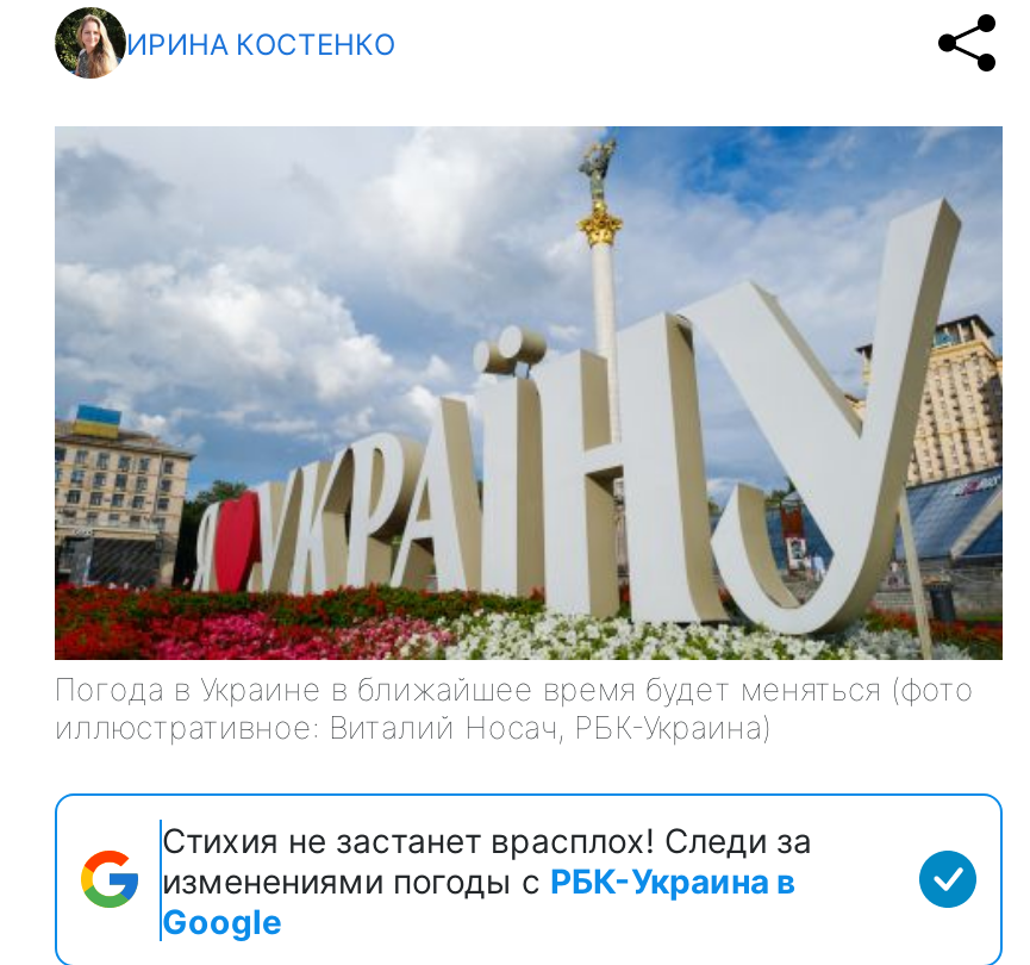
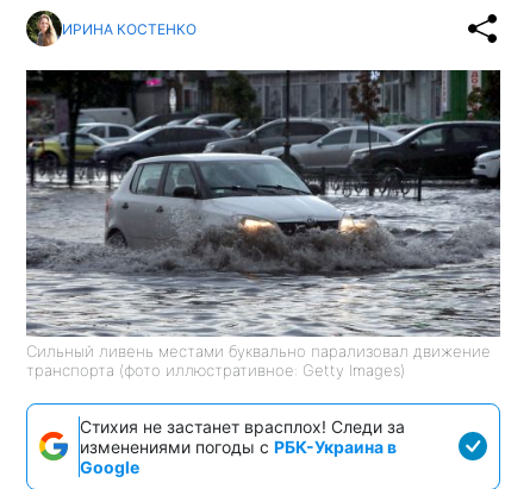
[52,124,1005,746] [image] | Погода в Украине в ближайшее время будет меняться (фото | иллюстративное: Виталий Носач, РБК-Украина) -> [25,69,501,379] [image] | Сильный ливень местами буквально парализовал движение | транспорта (фото иллюстративное: Getty Images)

